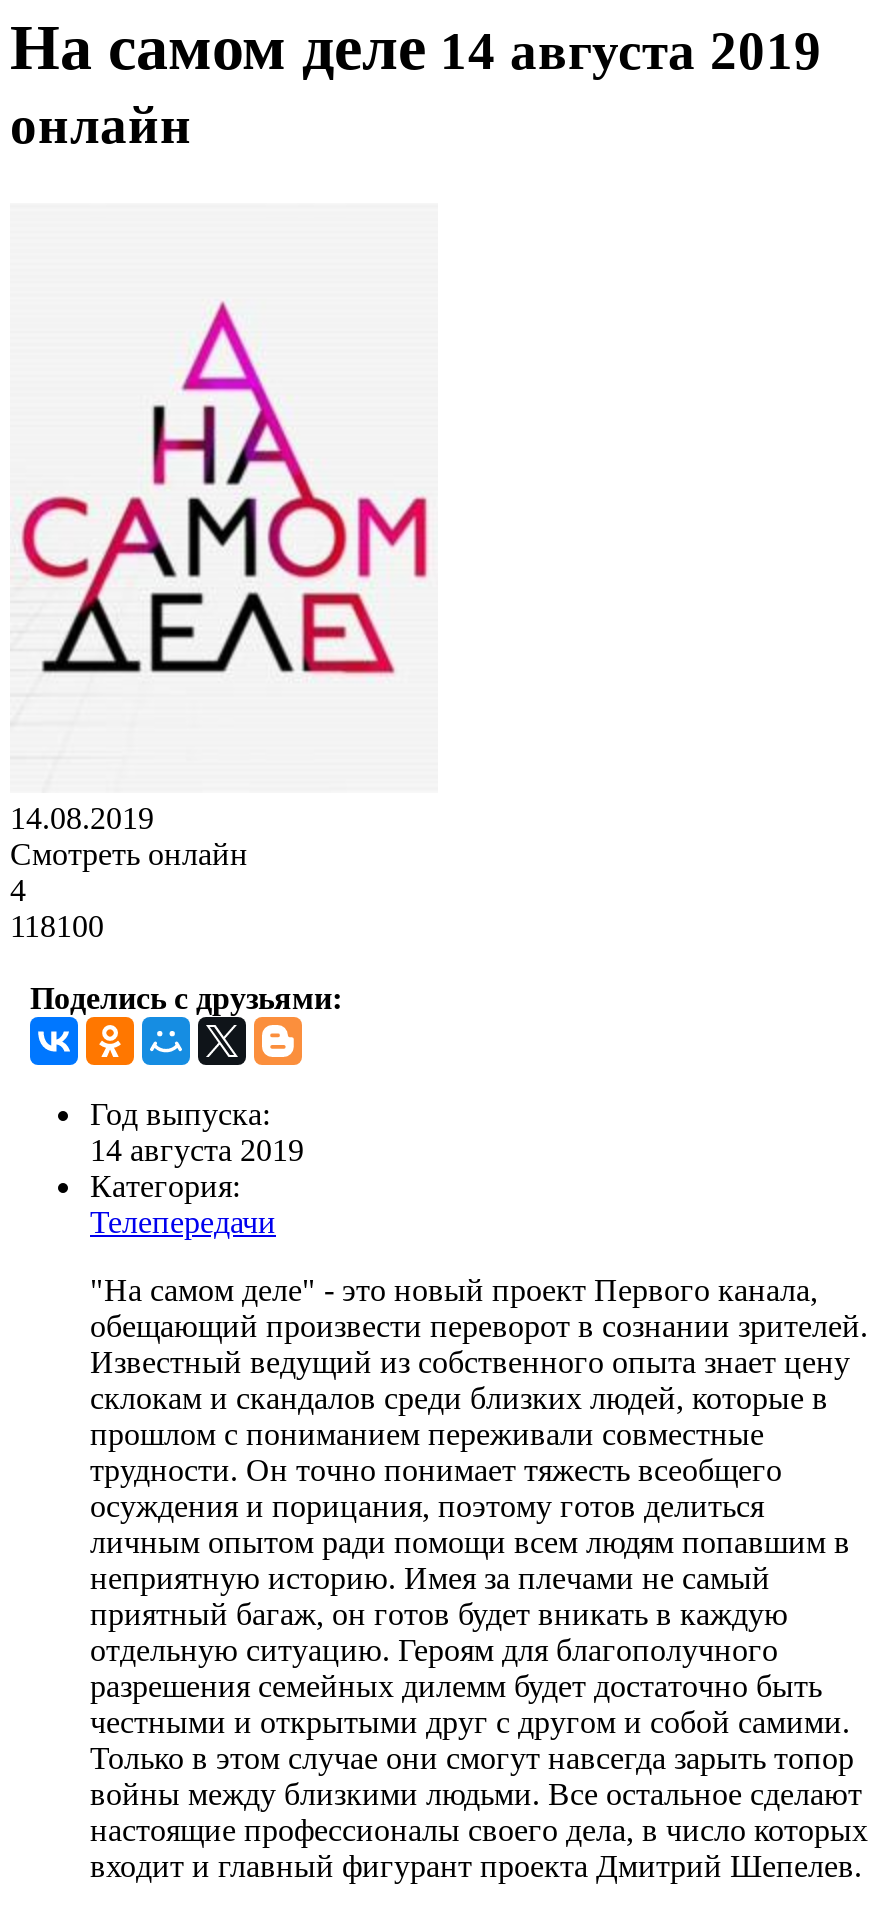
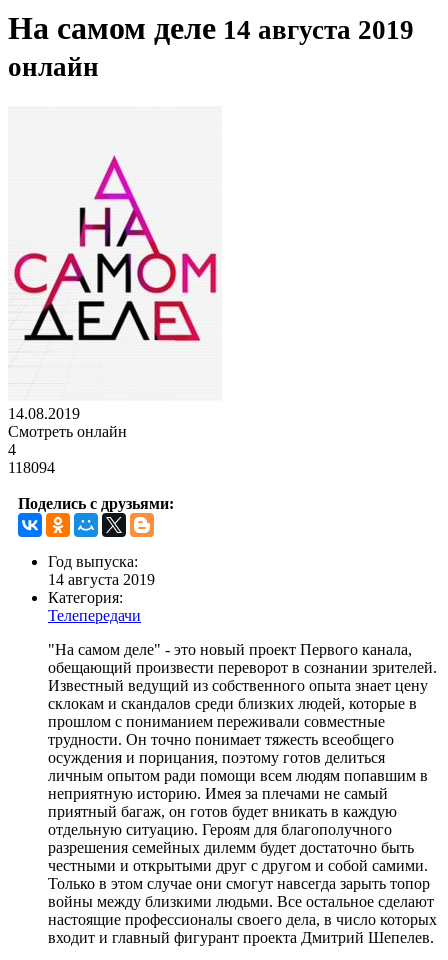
[10,909,104,943] 118100 -> [8,459,55,476] 118094

